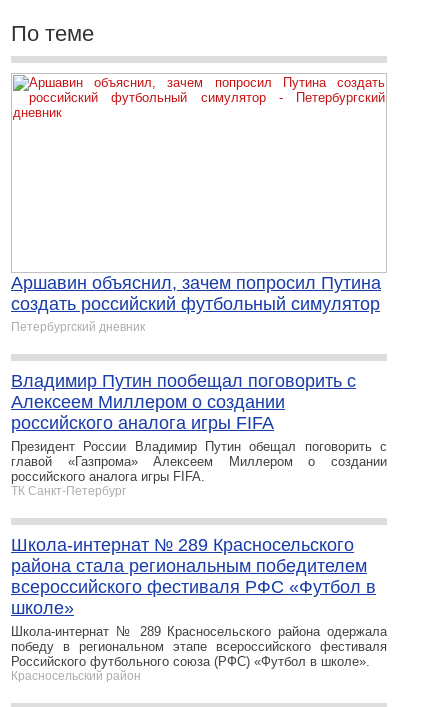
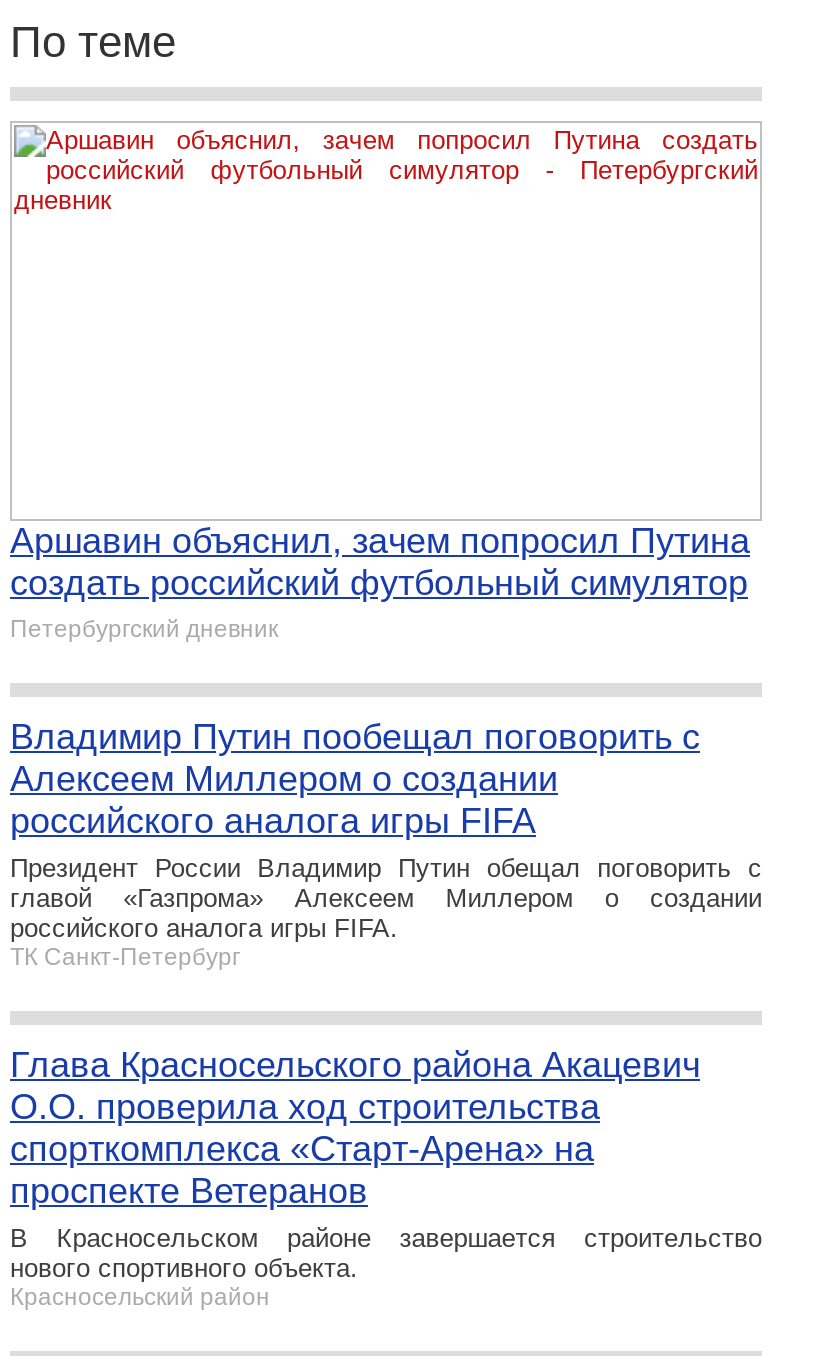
[11,535,387,669] Школа-интернат № 289 Красносельского | района стала региональным победителем | всероссийского фестиваля РФС «Футбол в | школе» | Школа-интернат № 289 Красносельского района одержала | победу в региональном этапе всероссийского фестиваля | Российского футбольного союза (РФС) «Футбол в школе». -> [10,1046,762,1284] Глава Красносельского района Акацевич | О.О. проверила ход строительства | спорткомплекса «Старт-Арена» на | проспекте Ветеранов | В Красносельском районе завершается строительство | нового спортивного объекта.

